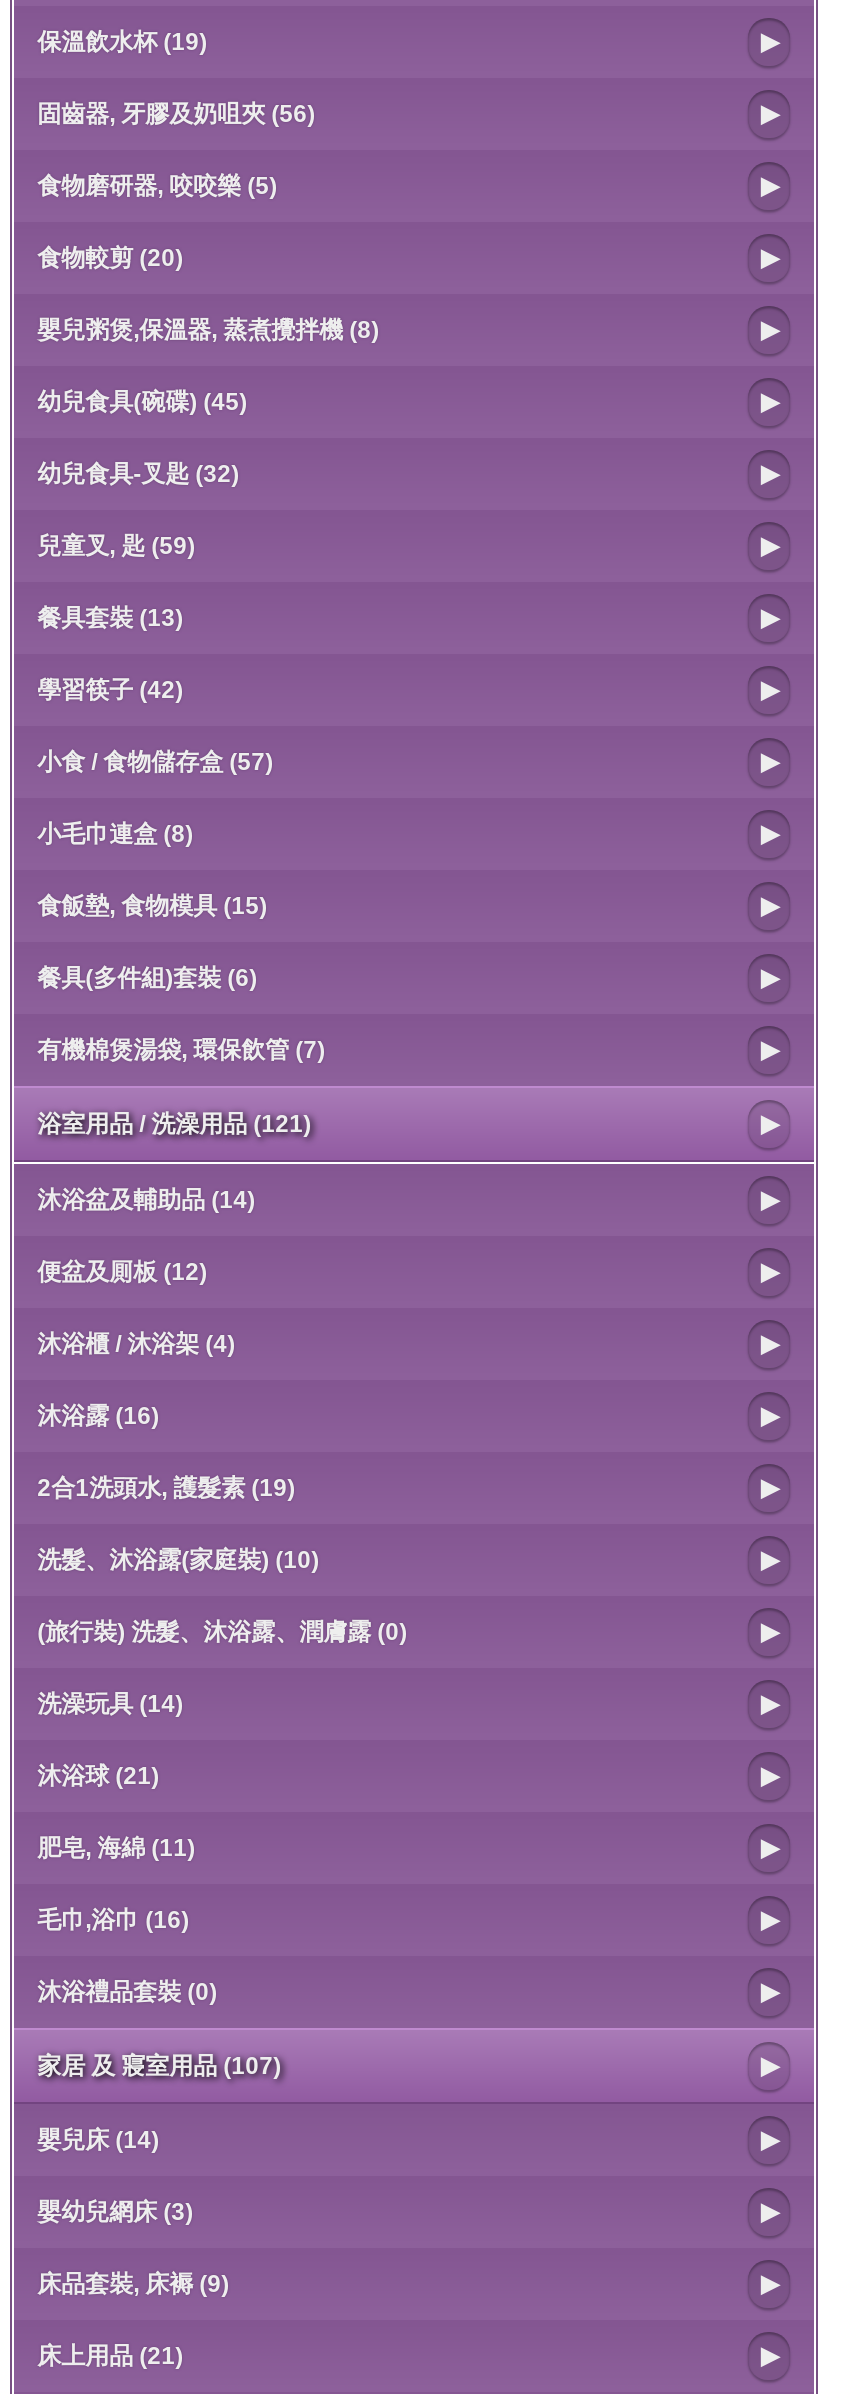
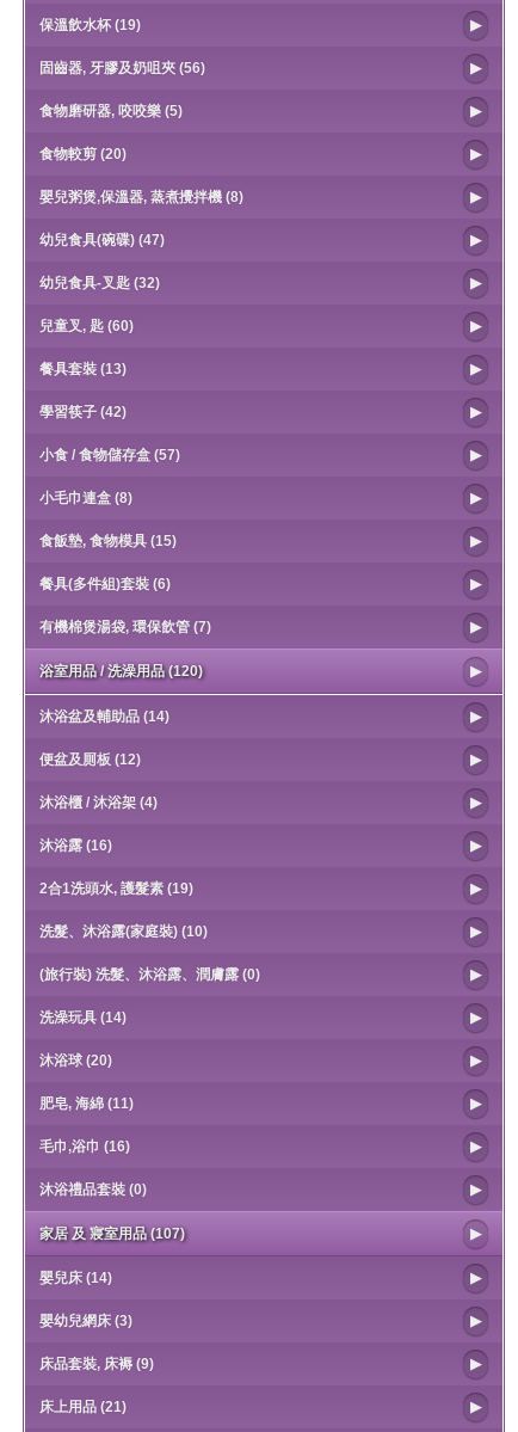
[37,388,247,416] 幼兒食具(碗碟) (45) -> [39,232,164,249] 幼兒食具(碗碟) (47)
[37,532,195,560] 兒童叉, 匙 (59) -> [39,318,133,335] 兒童叉, 匙 (60)
[37,1111,311,1139] 浴室用品 / 洗澡用品 (121) -> [39,663,202,680] 浴室用品 / 洗澡用品 (120)
[37,1761,159,1789] 沐浴球 (21) -> [39,1052,112,1068] 沐浴球 (20)

